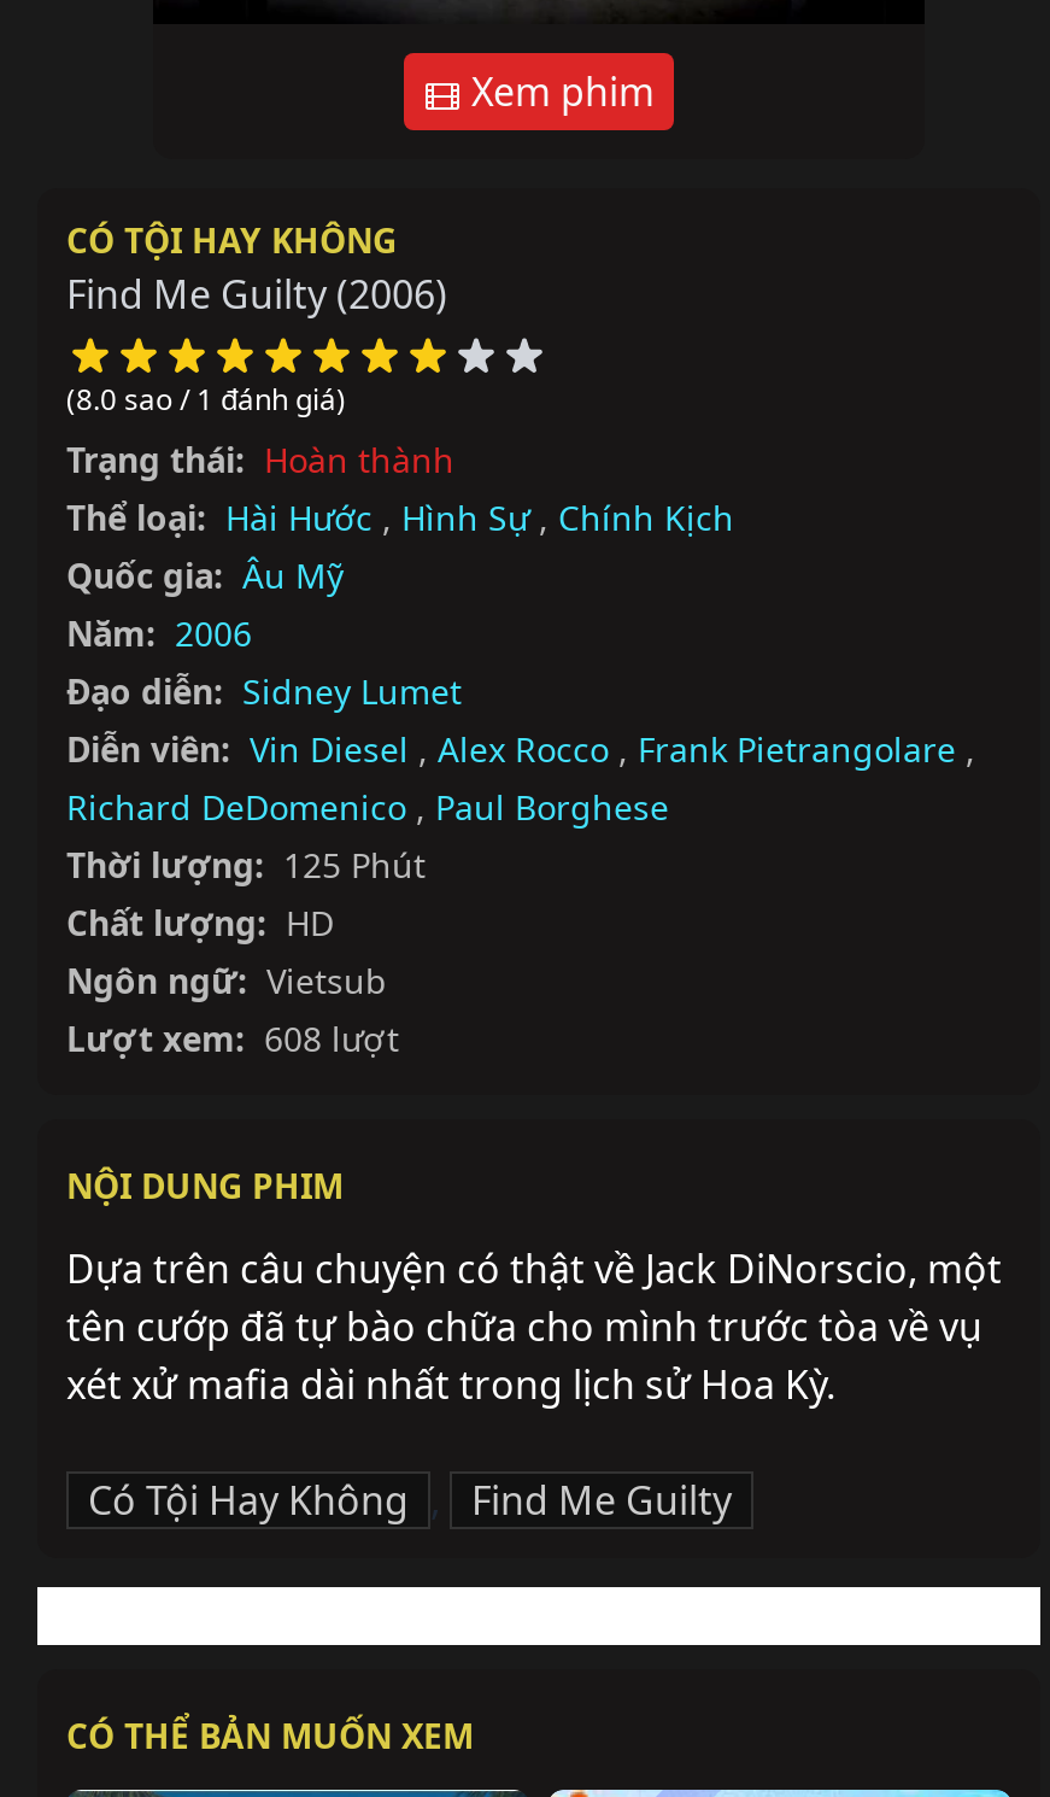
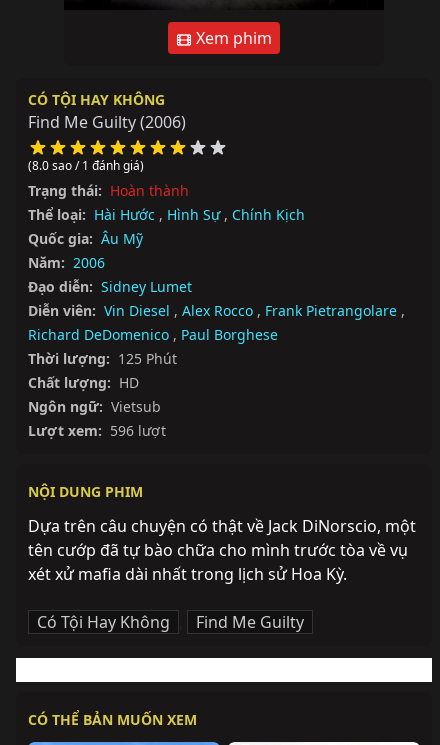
[66,1015,399,1061] Lượt xem: 608 lượt -> [28,421,166,440] Lượt xem: 596 lượt

